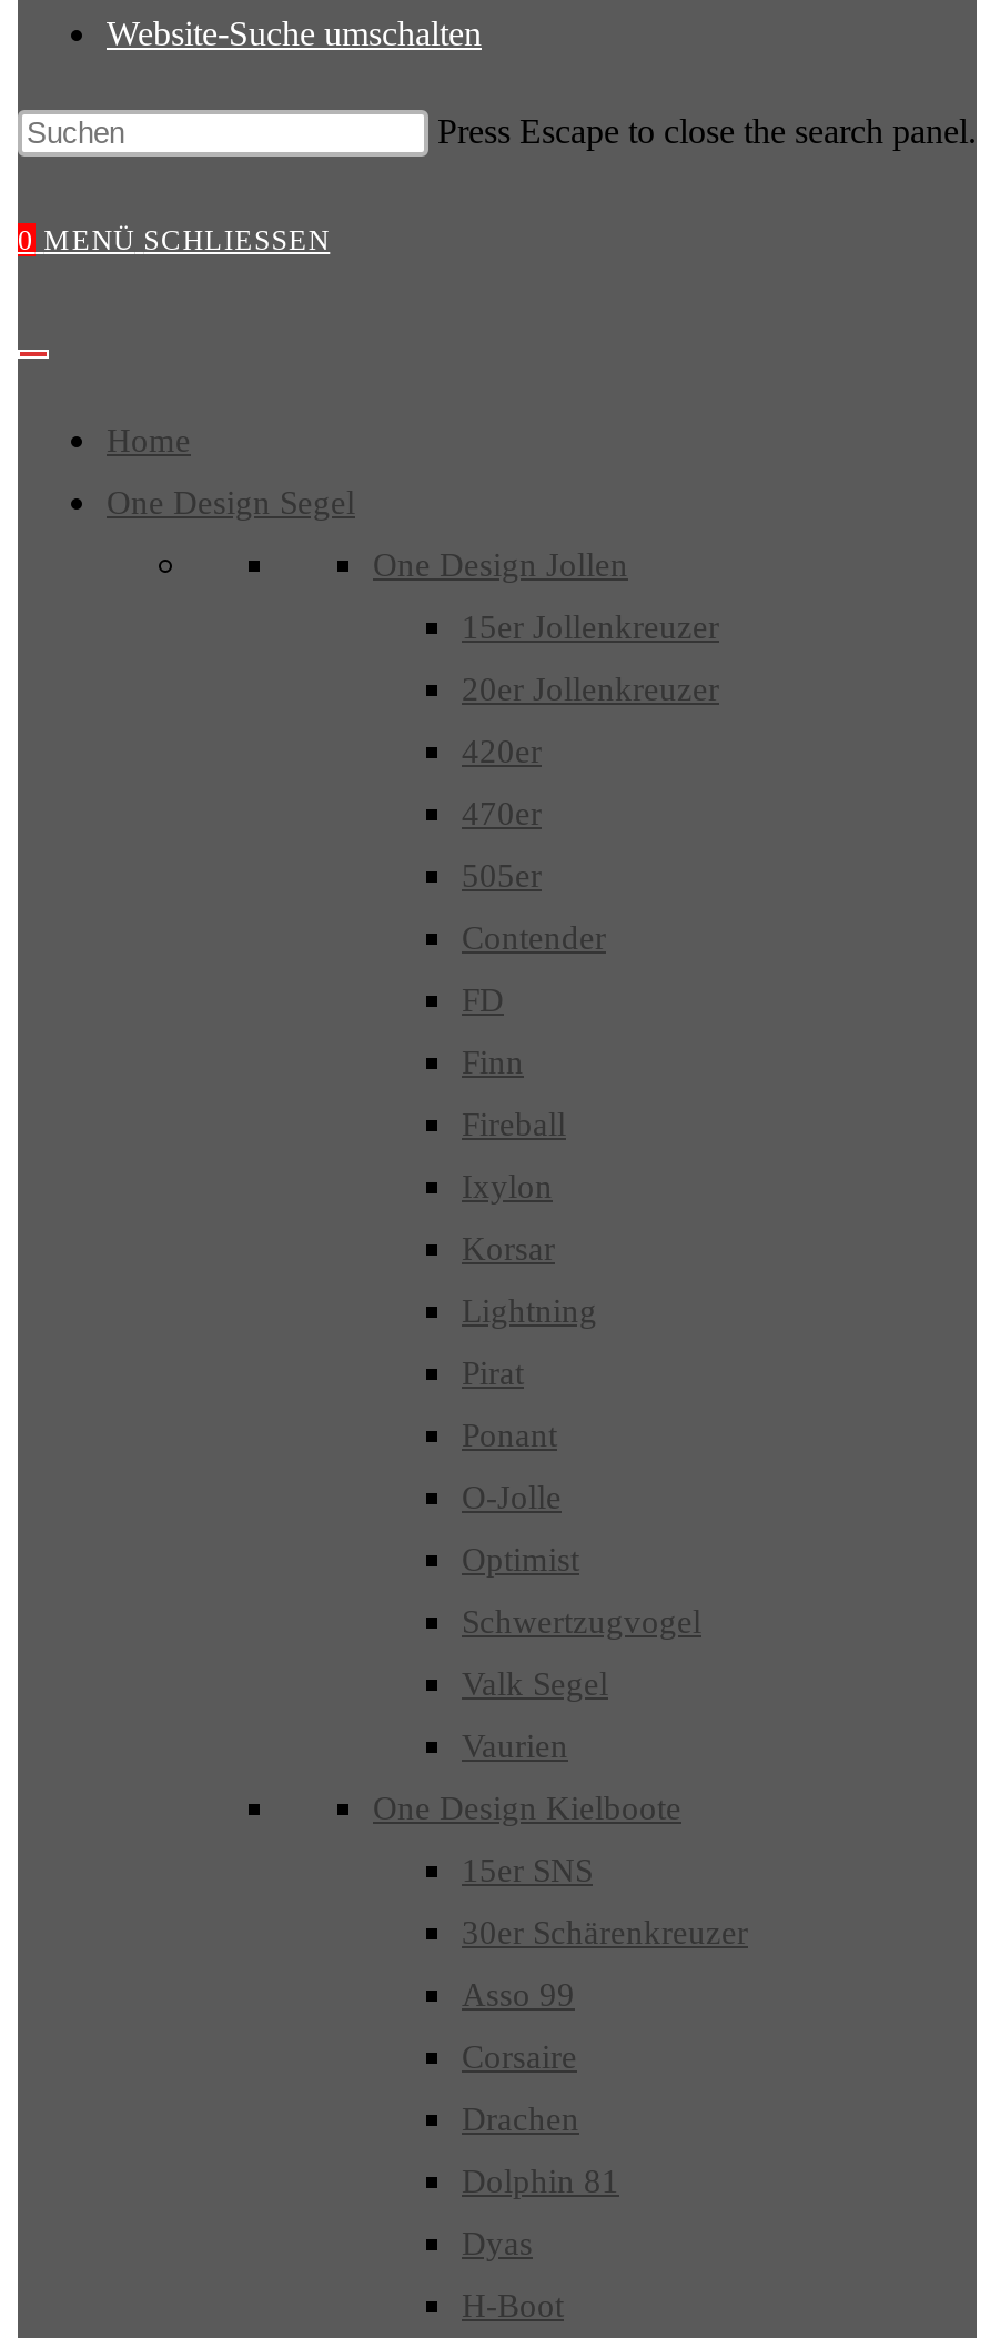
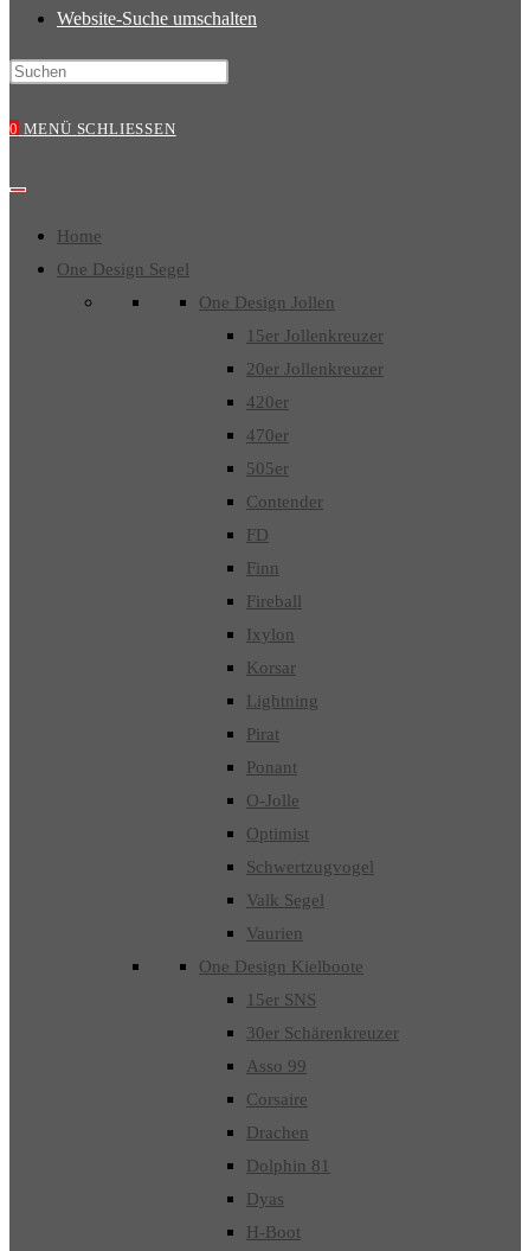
[437,112,977,150] Press Escape to close the search panel. -> none

